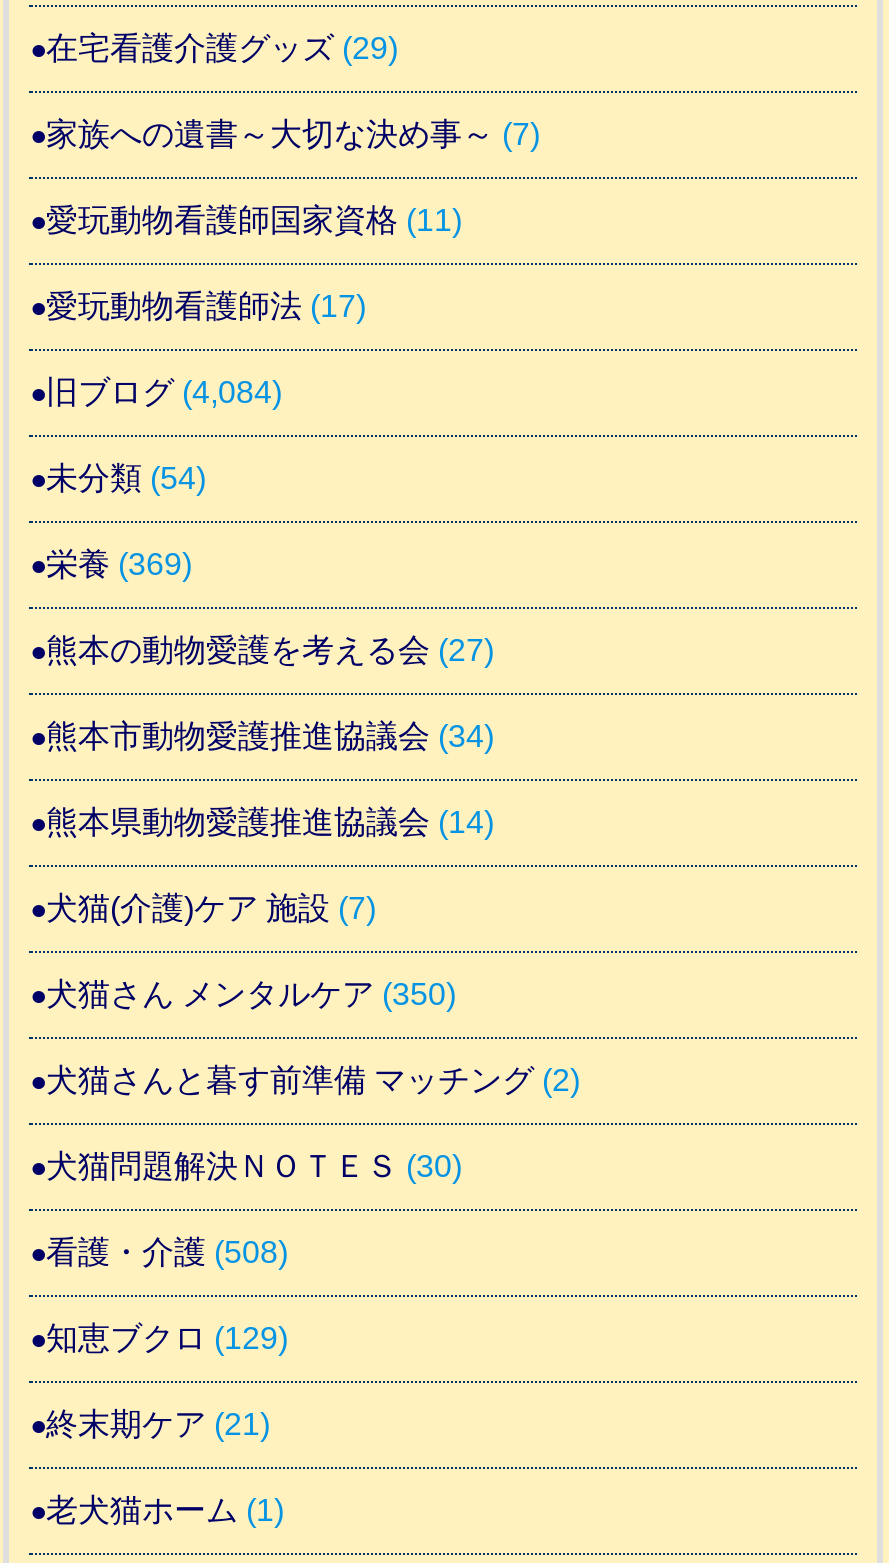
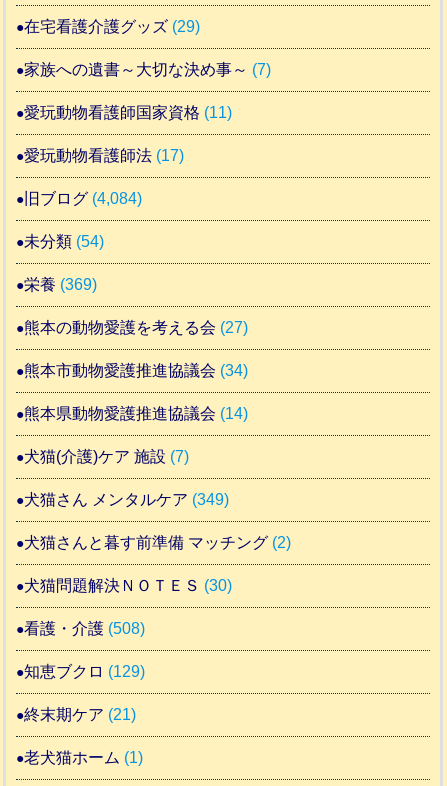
[46,976,456,1010] 犬猫さん メンタルケア(350) -> [24,491,229,508] 犬猫さん メンタルケア(349)

